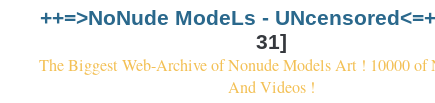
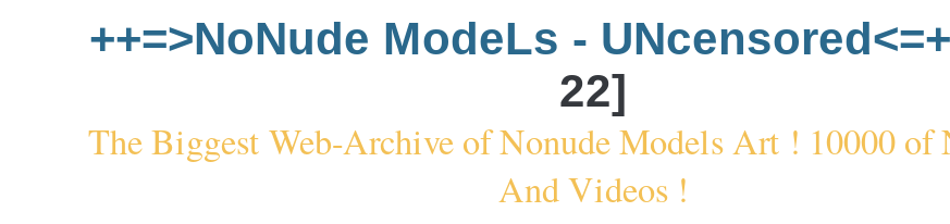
[255,30,286,53] 31] -> [559,65,627,115] 22]

